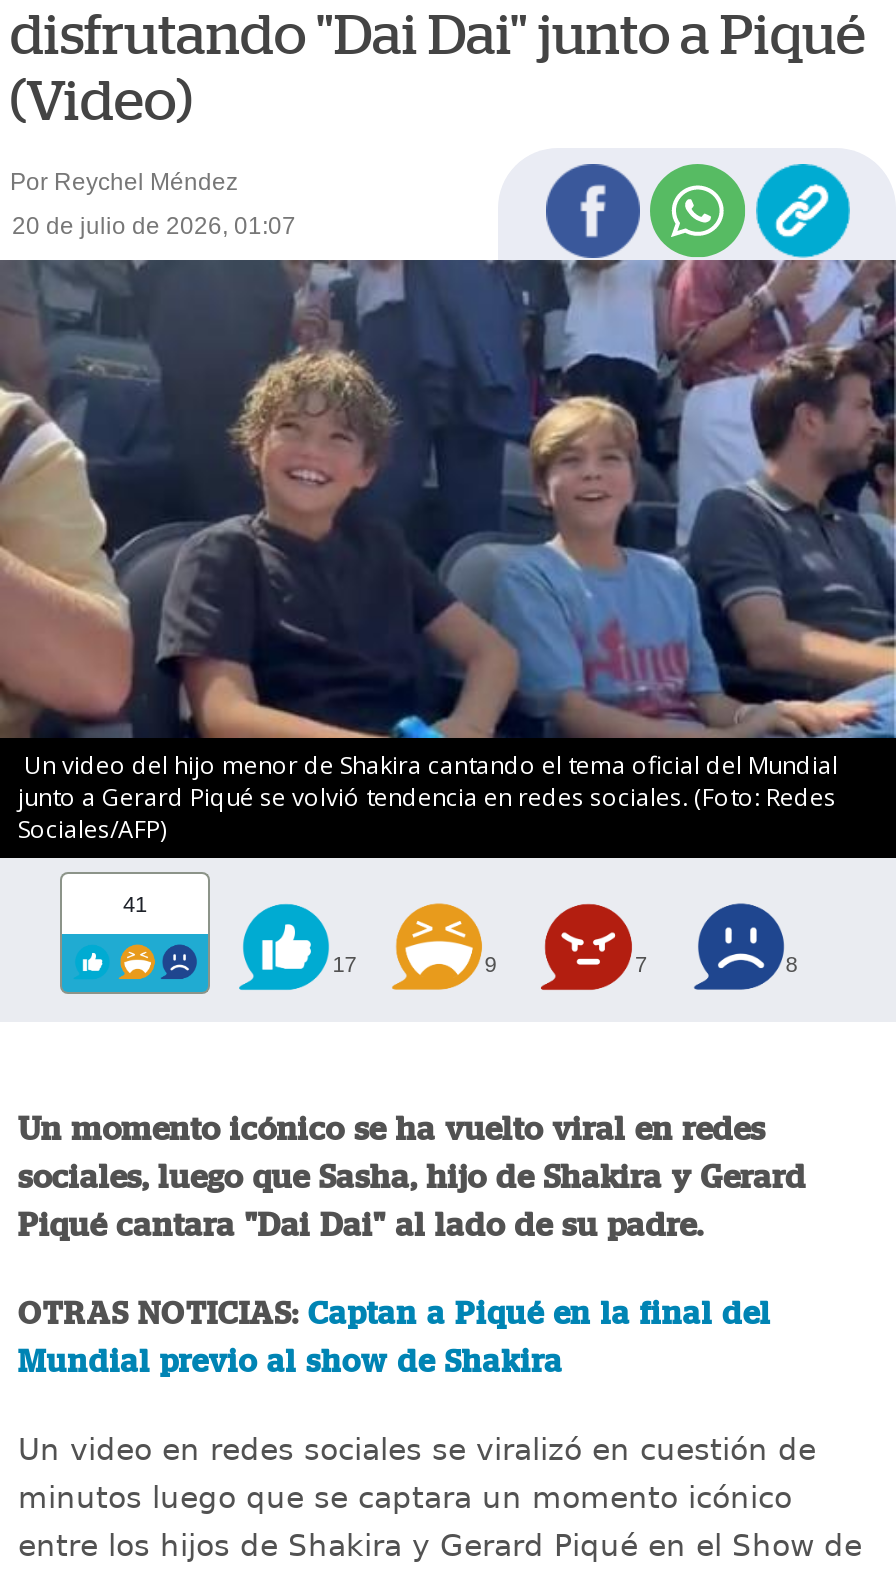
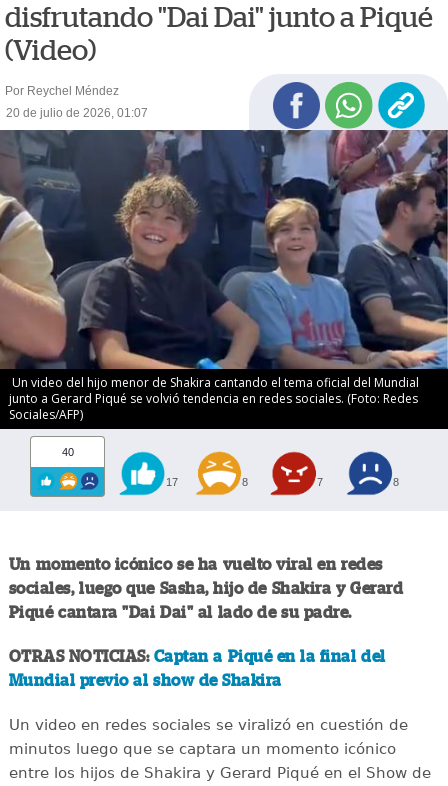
[123,892,147,916] 41 -> [61,446,73,458] 40
[484,952,496,976] 9 -> [242,476,248,488] 8

